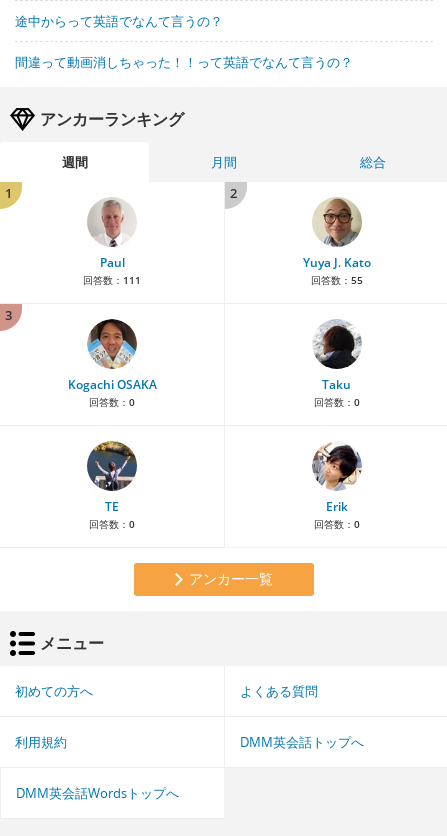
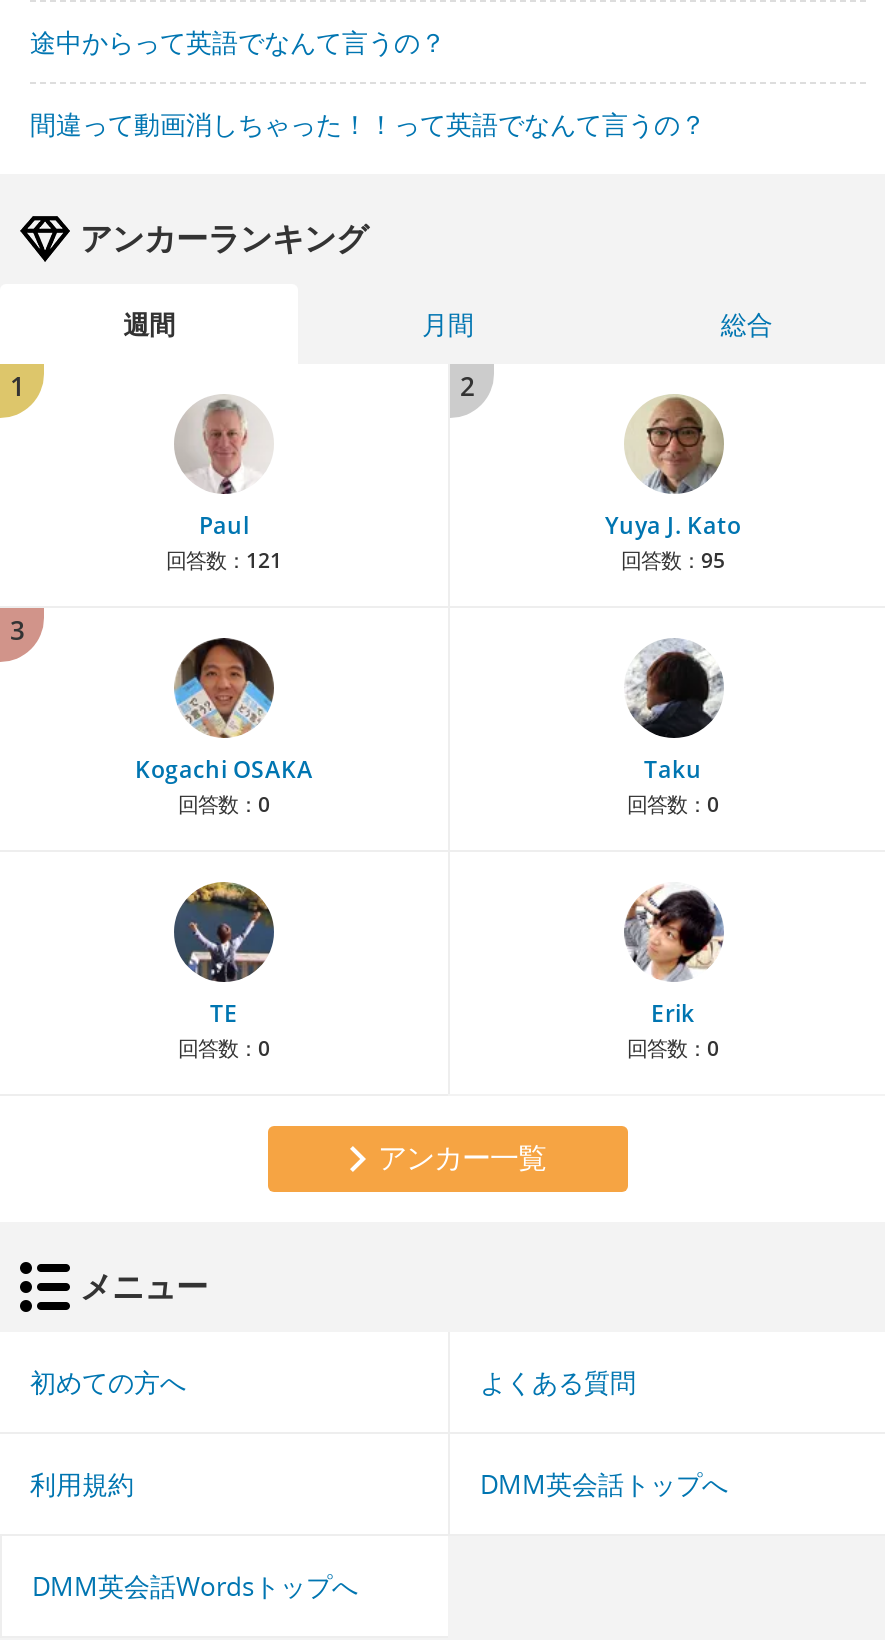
[83,273,141,287] 回答数：111 -> [166,547,282,575] 回答数：121
[310,273,362,287] 回答数：55 -> [621,547,725,575] 回答数：95

